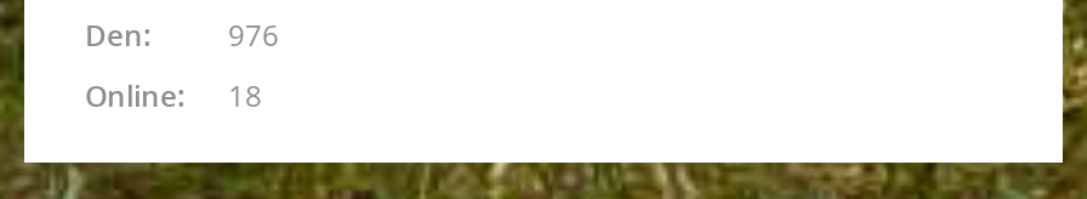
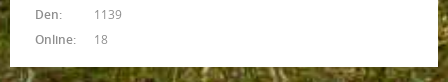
[85,13,279,55] Den: 976 -> [35,5,122,22] Den: 1139

